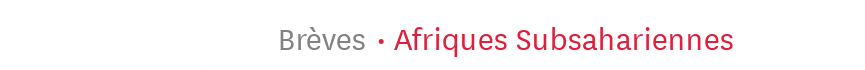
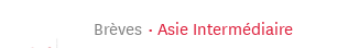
[394,15,734,61] Afriques Subsahariennes -> [158,16,293,41] Asie Intermédiaire

